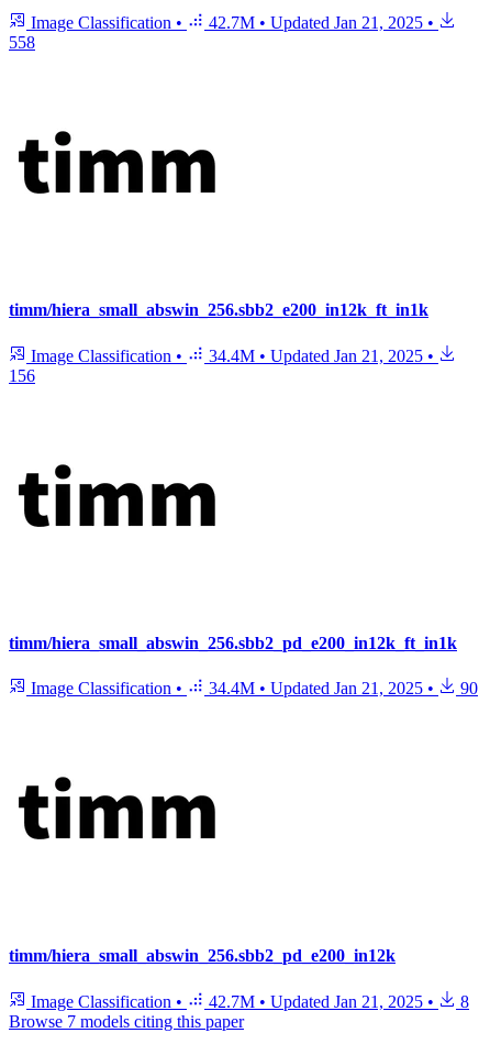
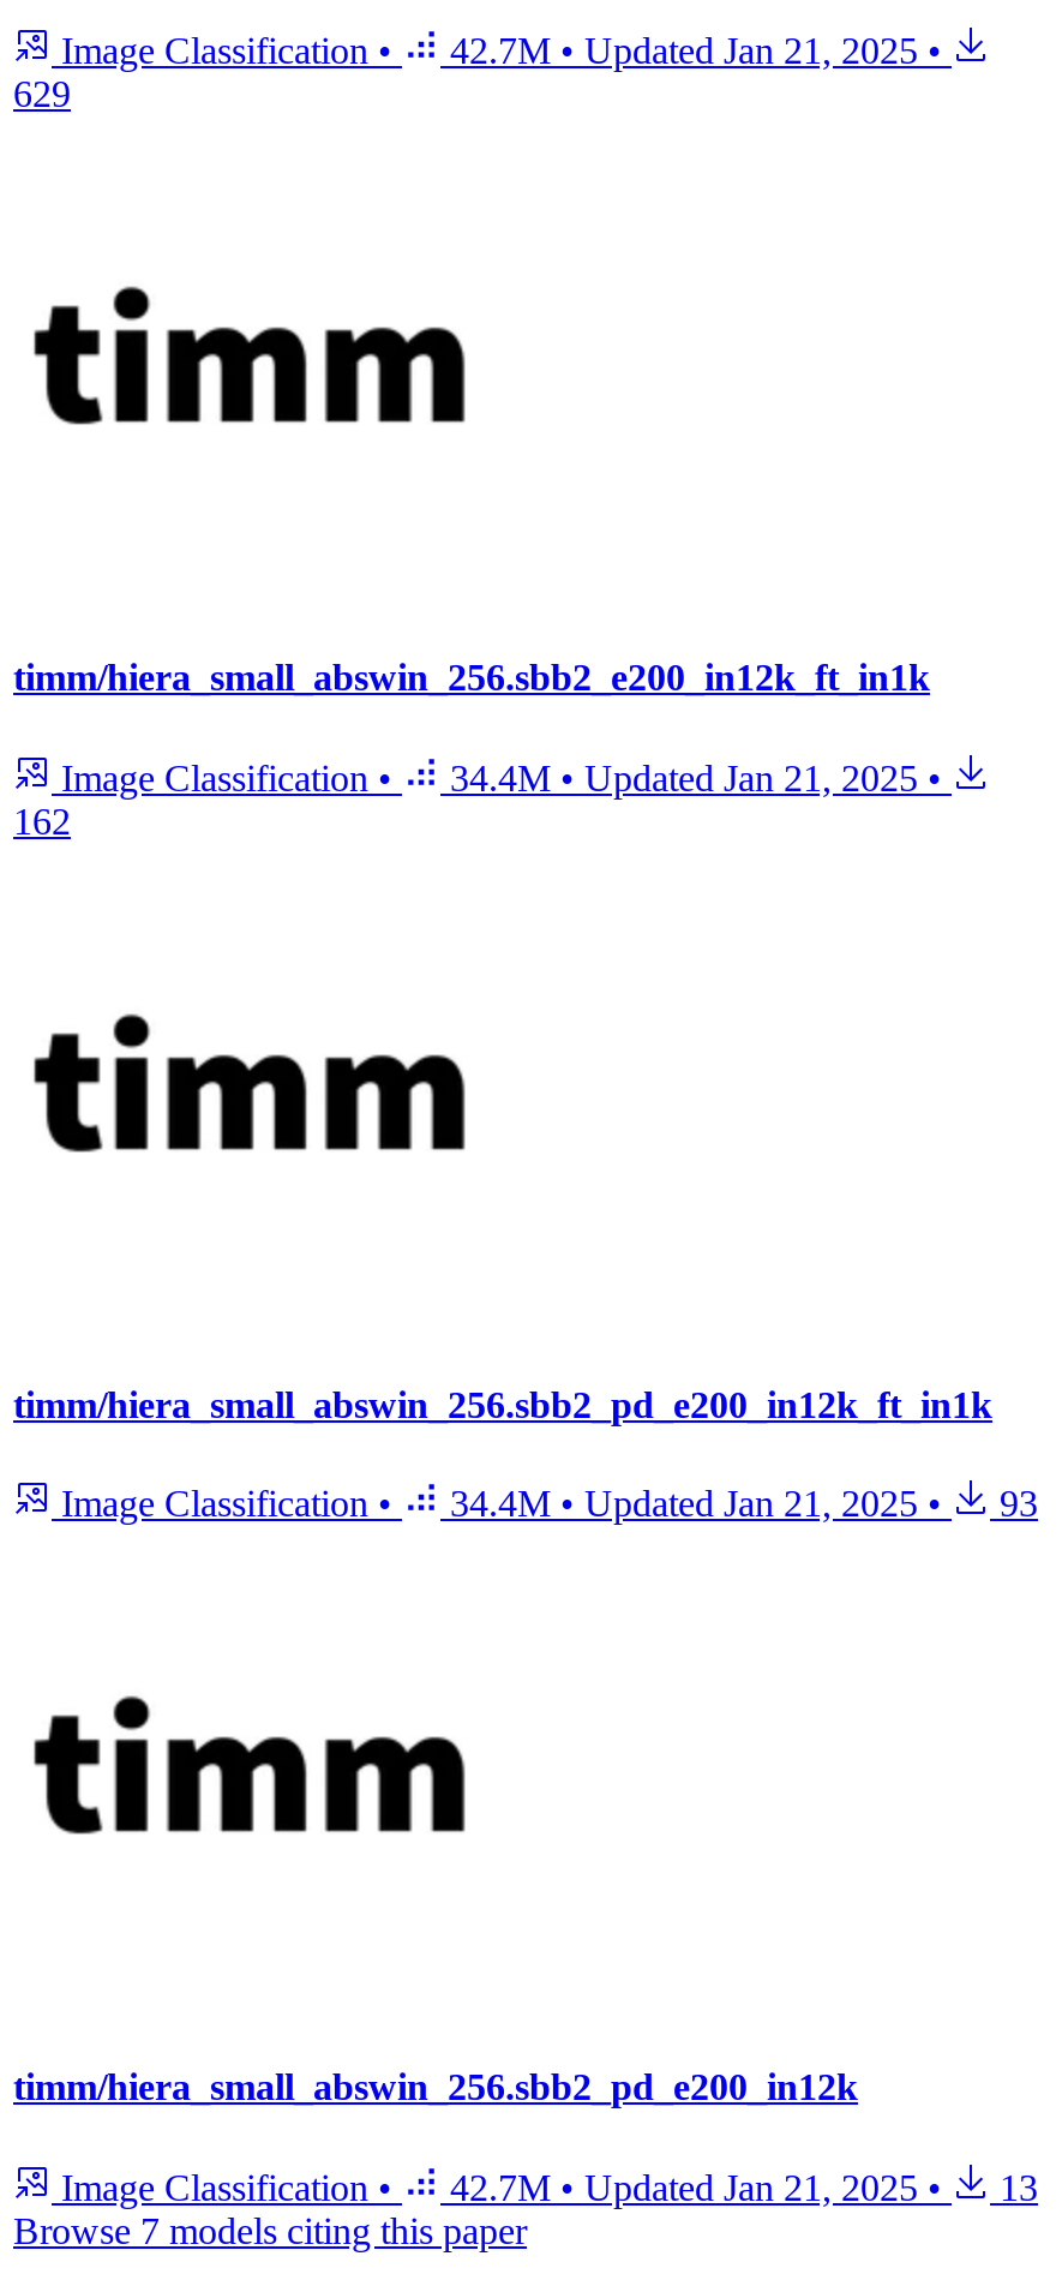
[9,33,35,52] 558 -> [13,73,71,114] 629
[9,366,35,385] 156 -> [13,800,71,841] 162
[26,679,478,698] Image Classification • 34.4M • Updated Jan 21, 2025 • 90 -> [52,1483,1038,1524] Image Classification • 34.4M • Updated Jan 21, 2025 • 93
[26,992,469,1011] Image Classification • 42.7M • Updated Jan 21, 2025 • 8 -> [52,2166,1038,2207] Image Classification • 42.7M • Updated Jan 21, 2025 • 13

